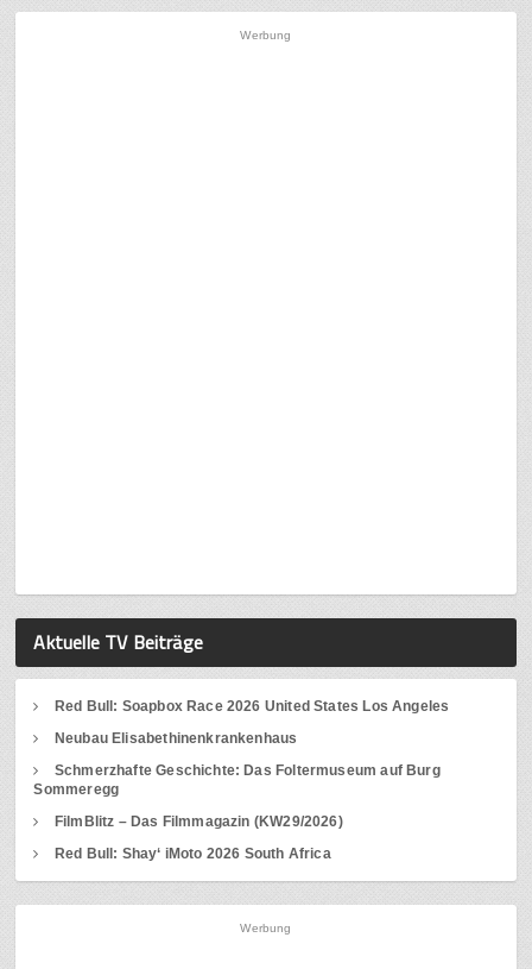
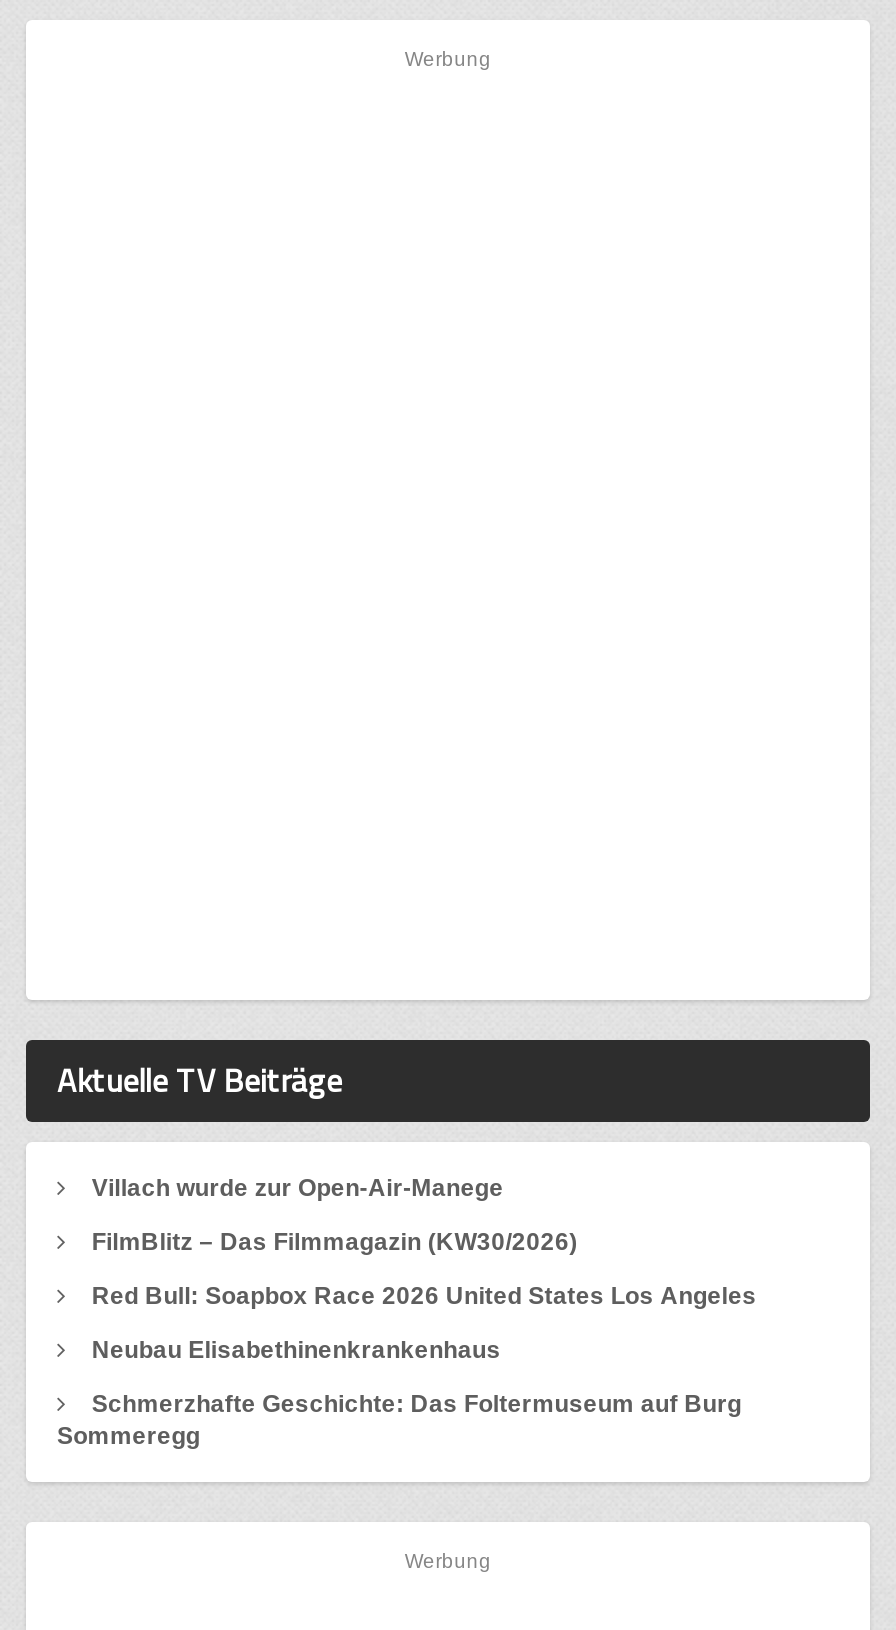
none -> [92,1175,578,1257] Villach wurde zur Open-Air-Manege | FilmBlitz – Das Filmmagazin (KW30/2026)
moved [34,699,449,798] -> [57,1283,757,1451]: Red Bull: Soapbox Race 2026 United States Los Angeles | Neubau Elisabethinenkrankenhaus | Schmerzhafte Geschichte: Das Foltermuseum auf Burg | Sommeregg
[54,814,343,863] FilmBlitz – Das Filmmagazin (KW29/2026) | Red Bull: Shay‘ iMoto 2026 South Africa -> none

